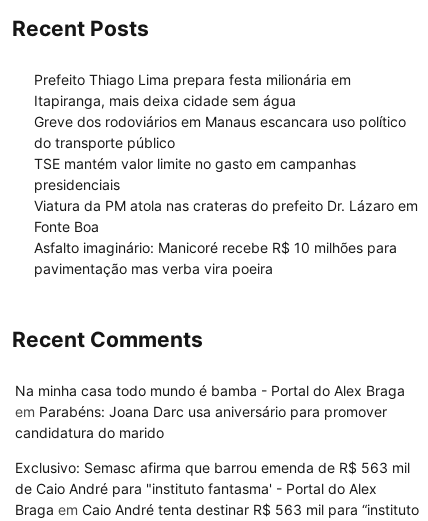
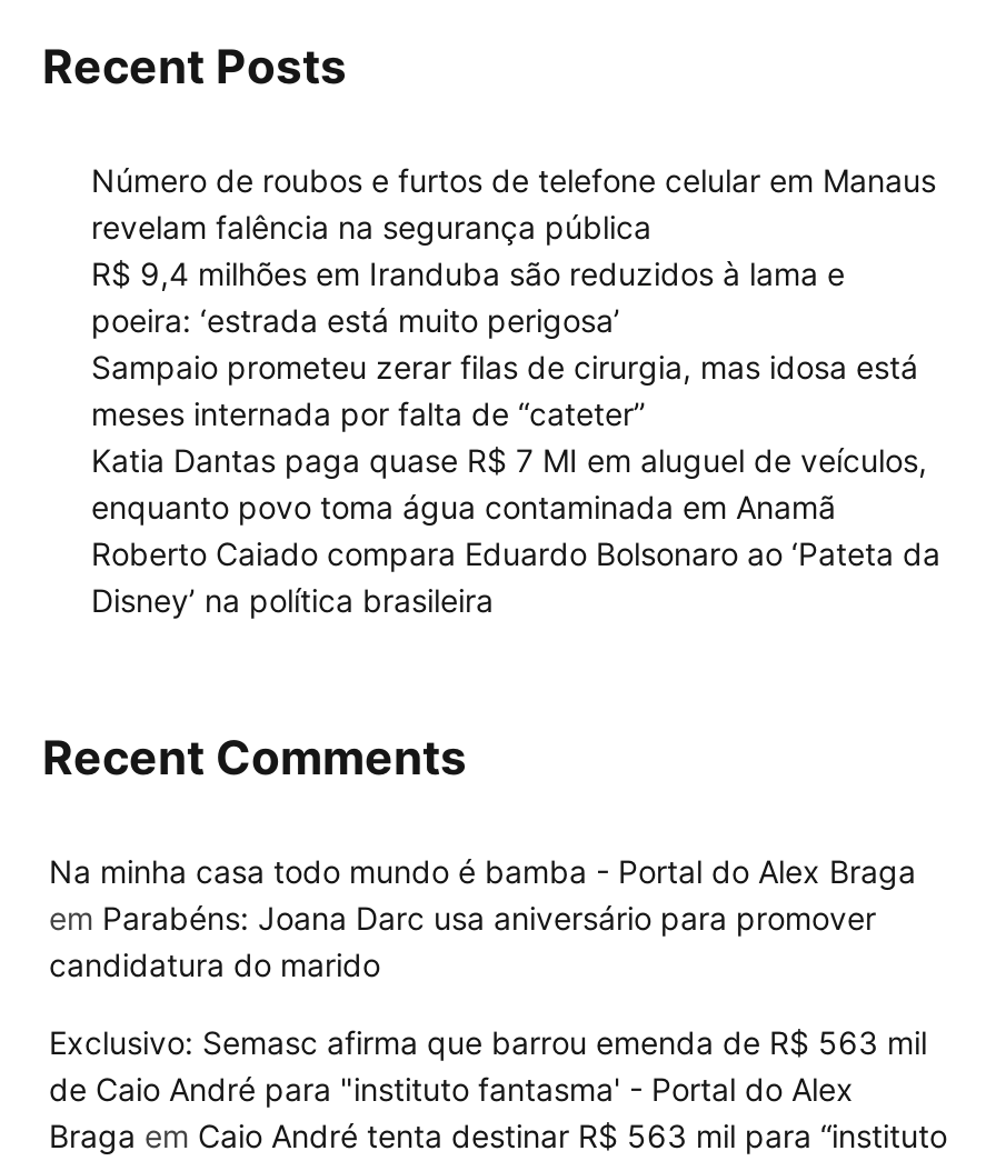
[34,71,418,277] Prefeito Thiago Lima prepara festa milionária em | Itapiranga, mais deixa cidade sem água | Greve dos rodoviários em Manaus escancara uso político | do transporte público | TSE mantém valor limite no gasto em campanhas | presidenciais | Viatura da PM atola nas crateras do prefeito Dr. Lázaro em | Fonte Boa | Asfalto imaginário: Manicoré recebe R$ 10 milhões para | pavimentação mas verba vira poeira -> [91,161,940,619] Número de roubos e furtos de telefone celular em Manaus | revelam falência na segurança pública | R$ 9,4 milhões em Iranduba são reduzidos à lama e | poeira: ‘estrada está muito perigosa’ | Sampaio prometeu zerar filas de cirurgia, mas idosa está | meses internada por falta de “cateter” | Katia Dantas paga quase R$ 7 MI em aluguel de veículos, | enquanto povo toma água contaminada em Anamã | Roberto Caiado compara Eduardo Bolsonaro ao ‘Pateta da | Disney’ na política brasileira

